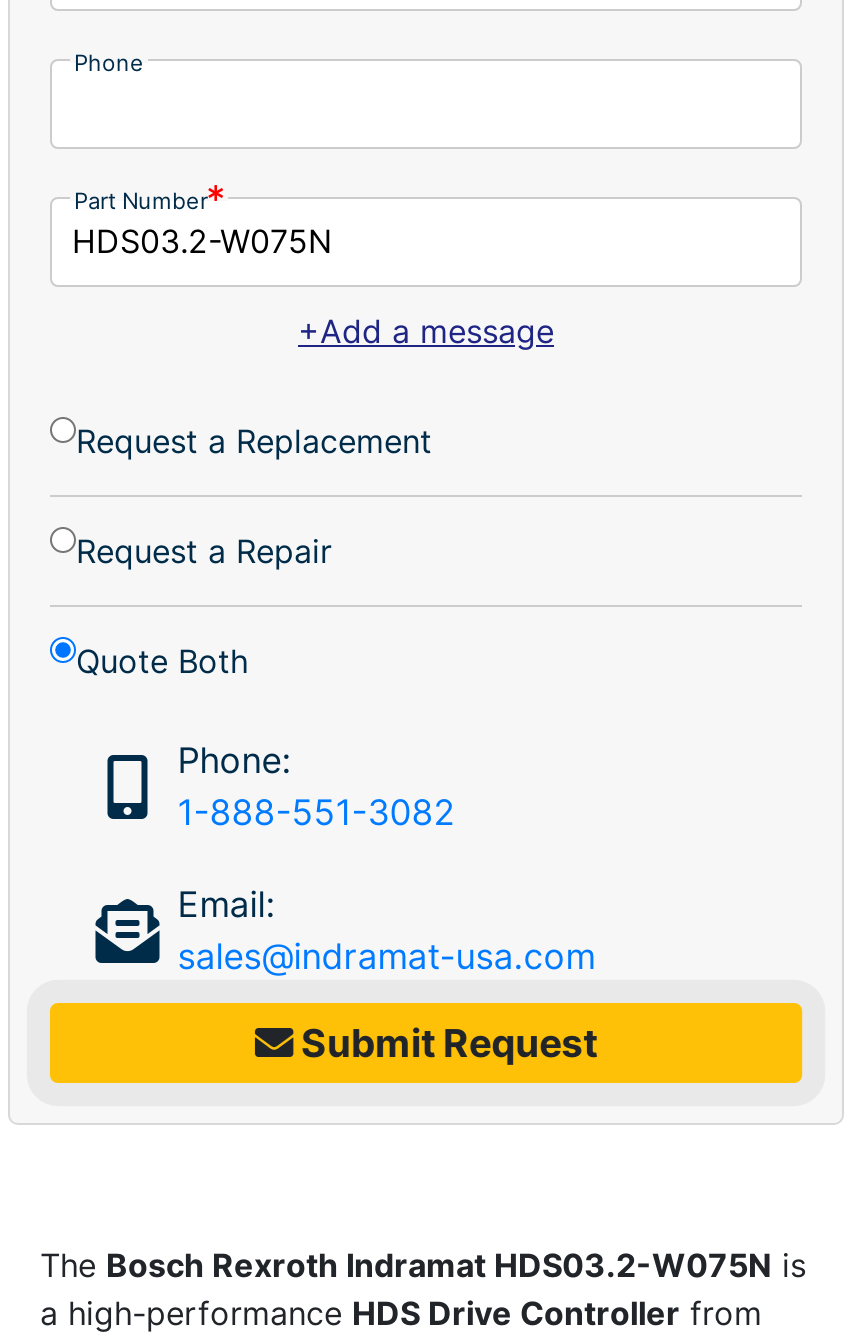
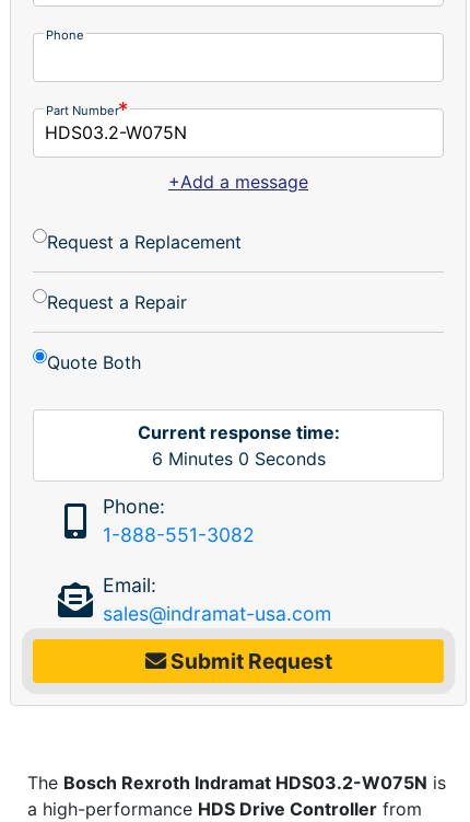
none -> [137,421,339,469] Current response time: | 6 Minutes 0 Seconds

